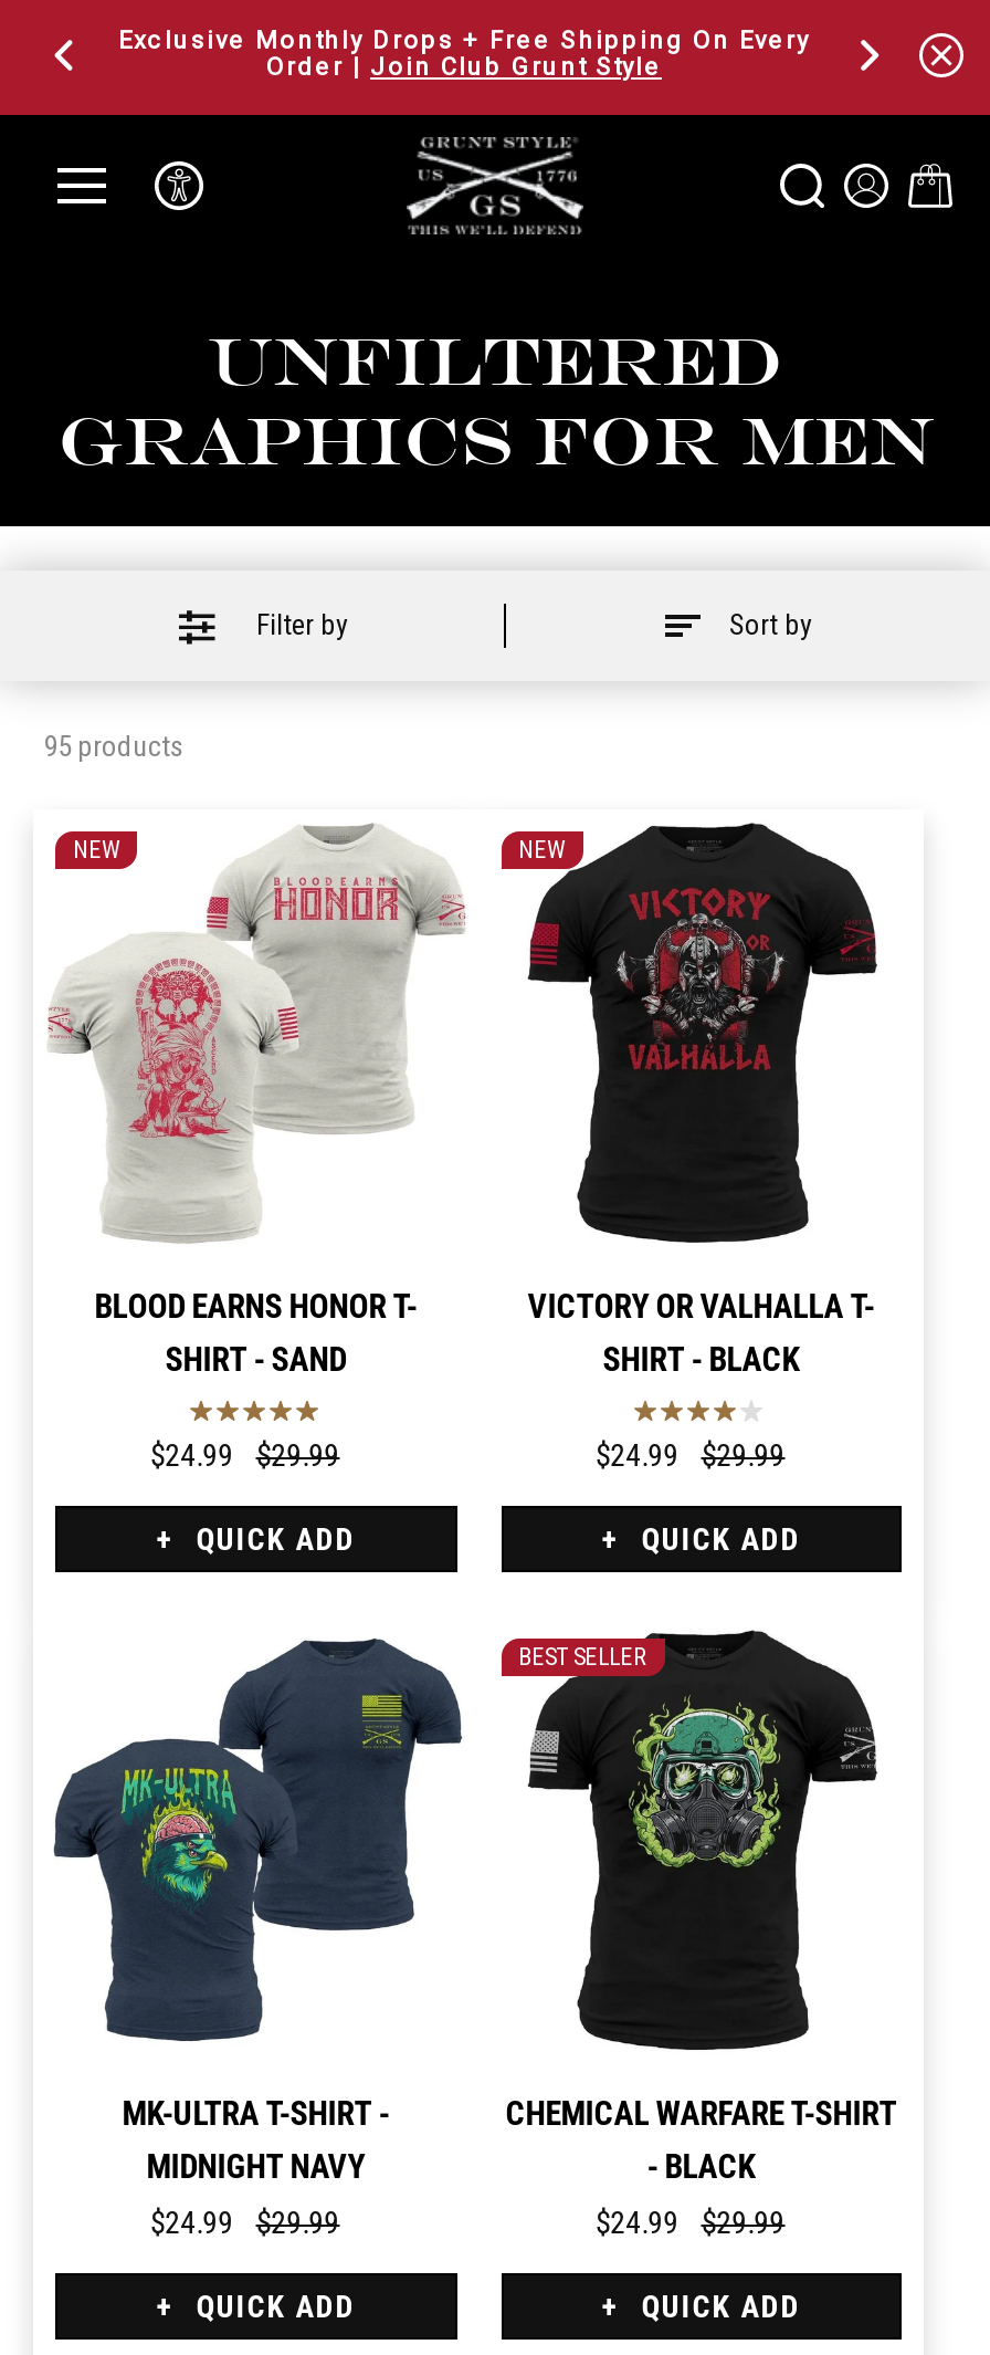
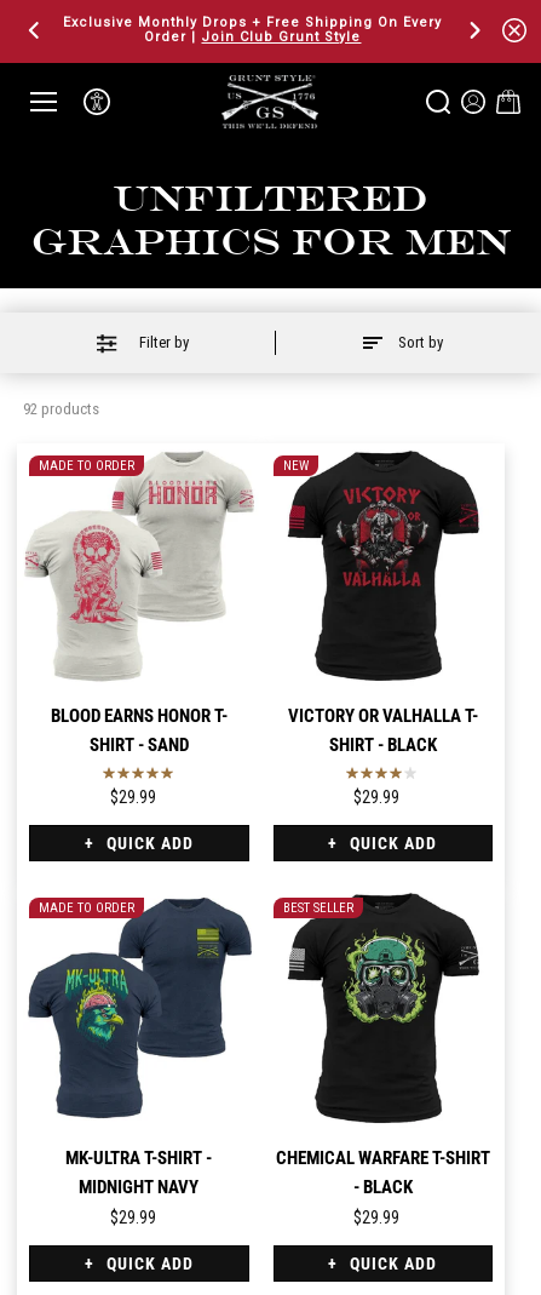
[44,730,183,763] 95 products -> [23,400,99,418] 92 products
[73,836,119,865] NEW -> [39,458,134,474] MADE TO ORDER
[150,1438,234,1473] $24.99 -> none
[595,1438,679,1473] $24.99 -> none
none -> [39,900,134,916] MADE TO ORDER
[150,2204,234,2239] $24.99 -> none
[595,2204,679,2239] $24.99 -> none

